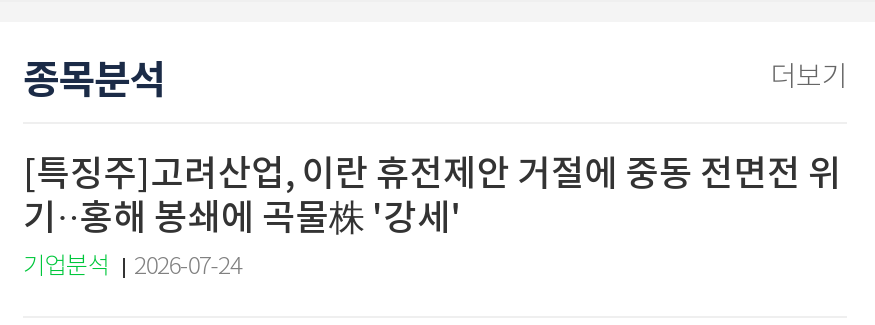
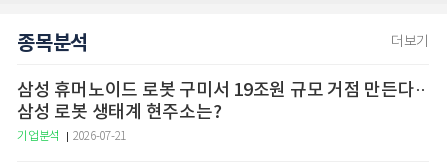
[23,154,841,240] [특징주]고려산업, 이란 휴전제안 거절에 중동 전면전 위 | 기··홍해 봉쇄에 곡물株 '강세' -> [17,80,426,123] 삼성 휴머노이드 로봇 구미서 19조원 규모 거점 만든다·· | 삼성 로봇 생태계 현주소는?
[23,254,241,280] 기업분석 2026-07-24 -> [17,130,126,143] 기업분석 2026-07-21

